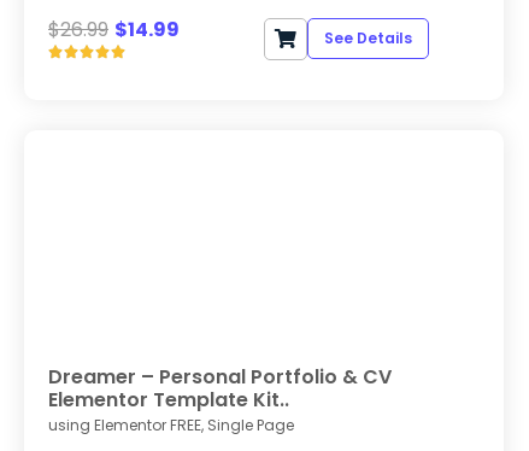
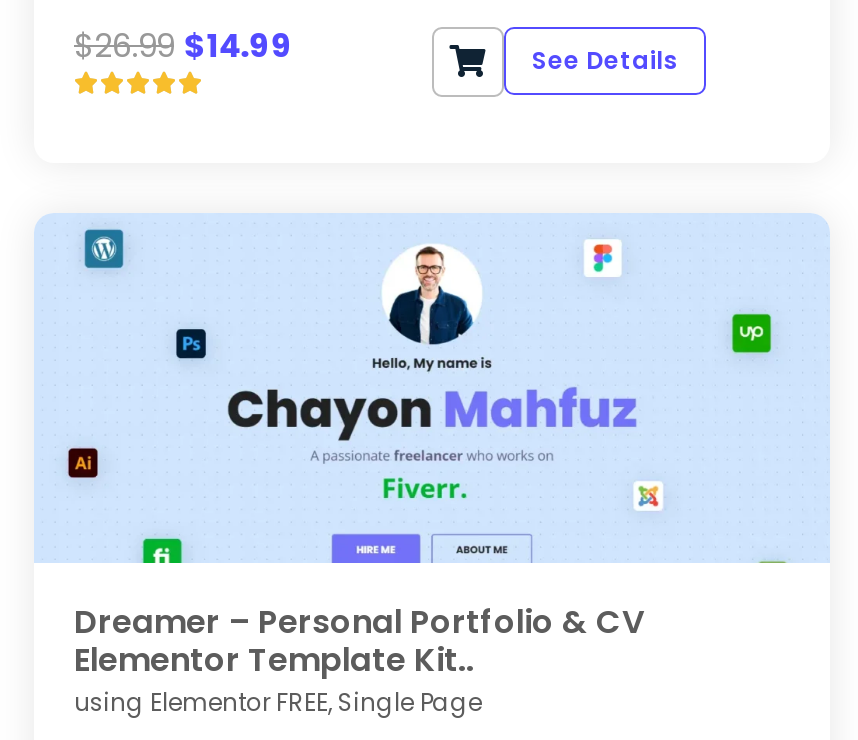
none -> [34,213,830,565] [image]

